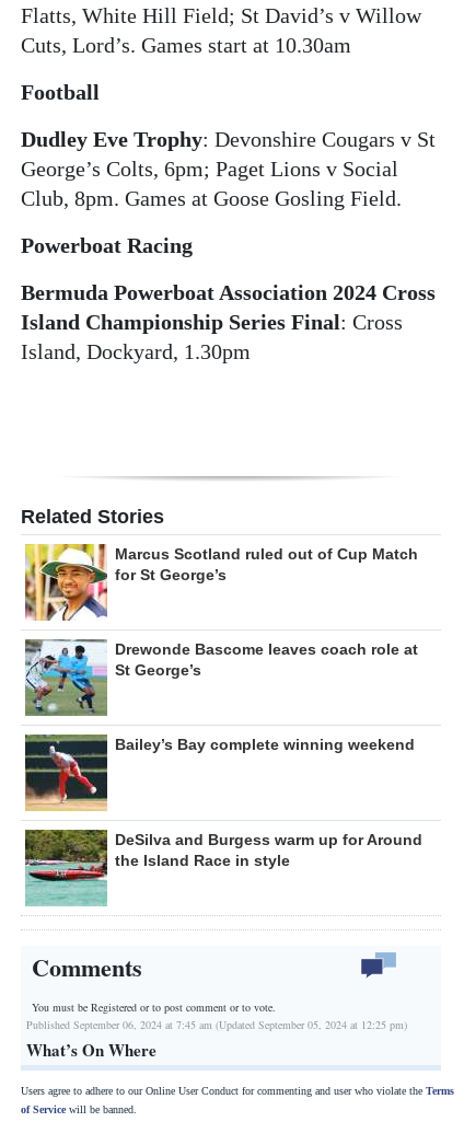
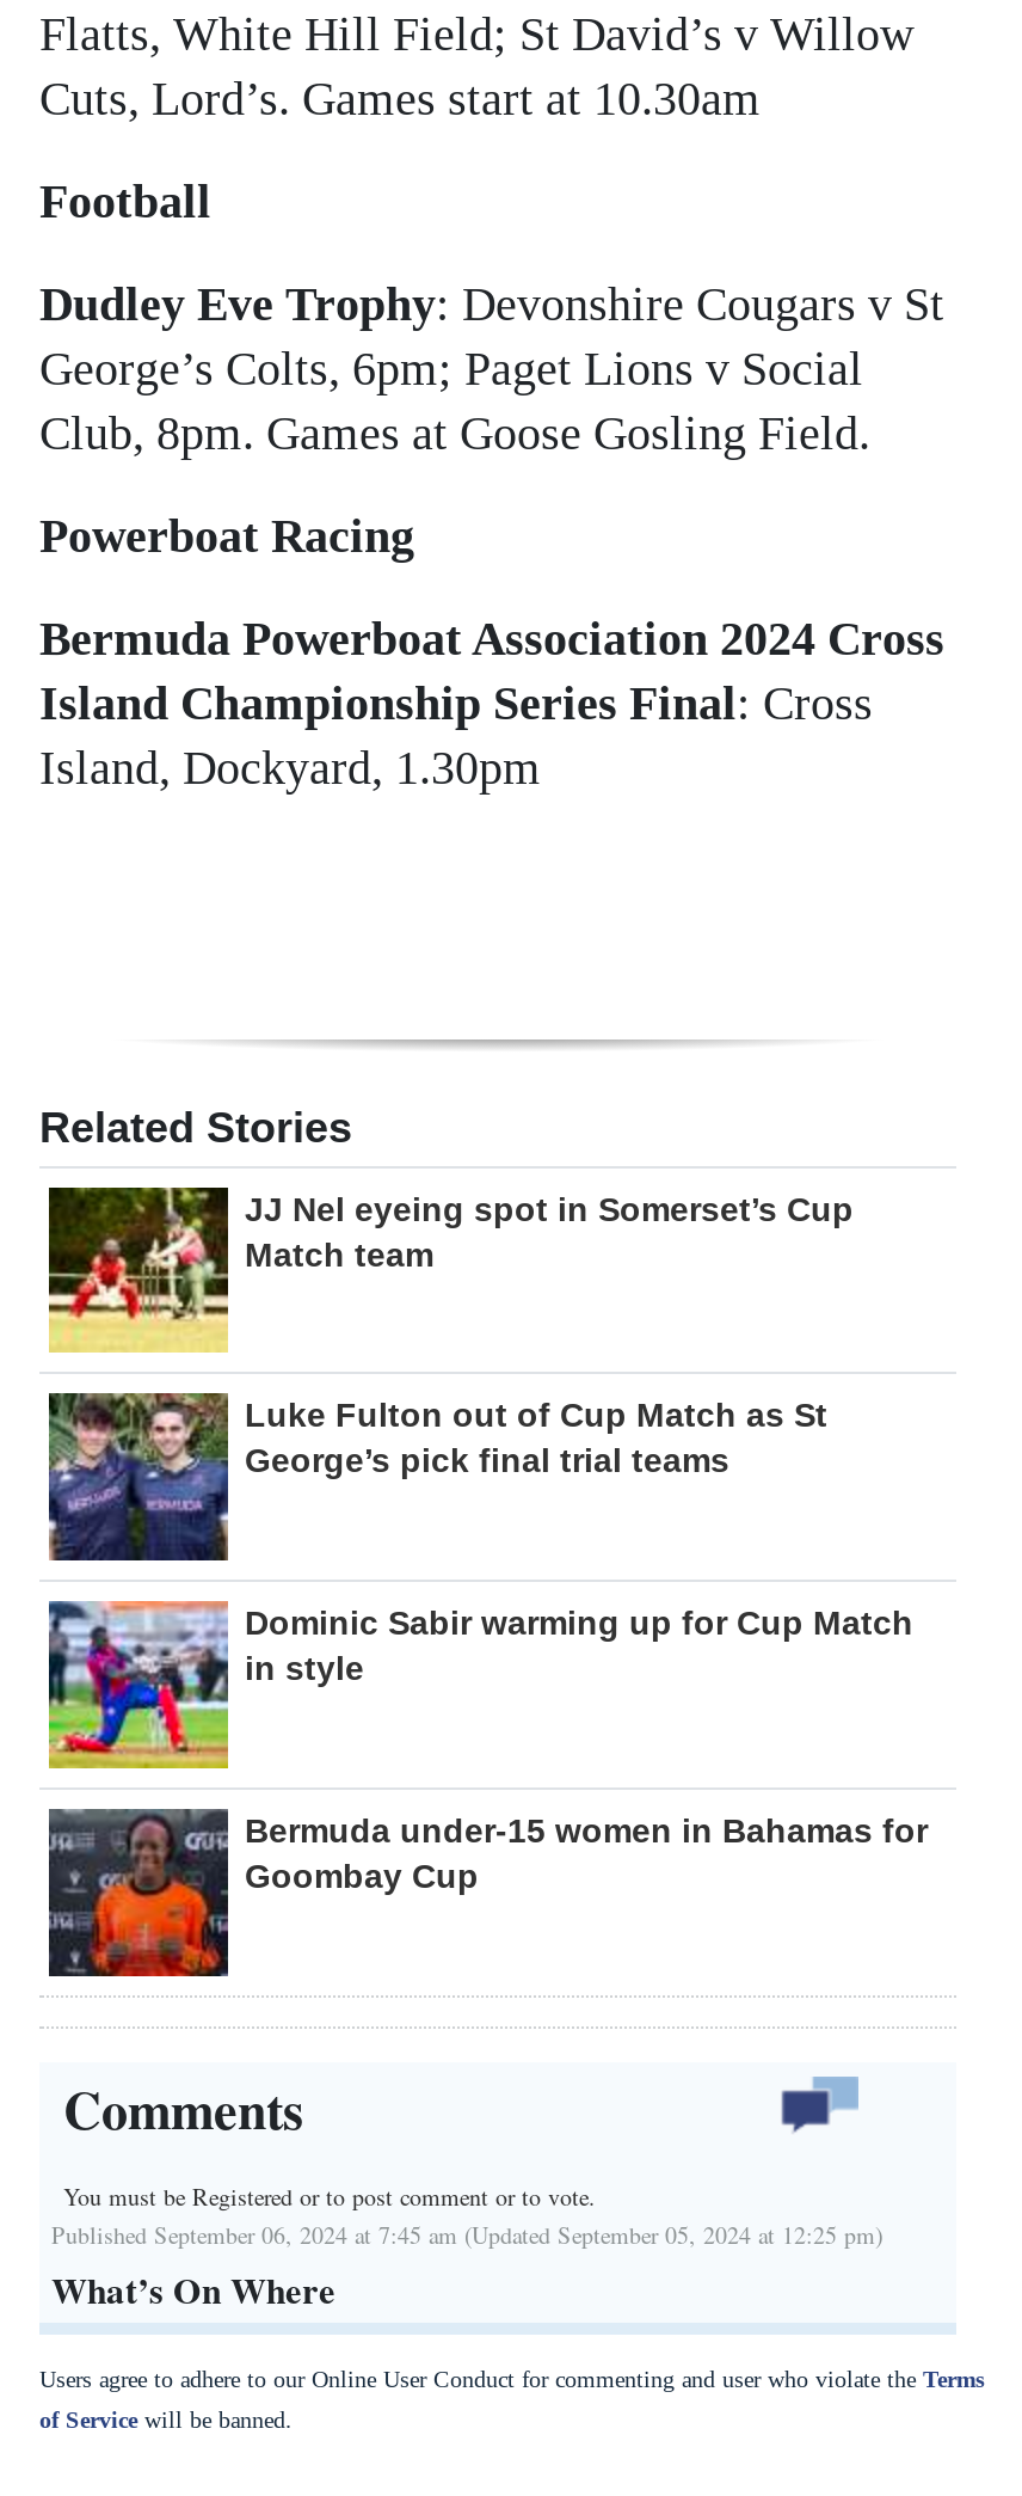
[24,543,418,622] [image] | Marcus Scotland ruled out of Cup Match | for St George’s -> [47,1185,854,1355] [image] | JJ Nel eyeing spot in Somerset’s Cup | Match team
[24,638,418,717] [image] | Drewonde Bascome leaves coach role at | St George’s -> [47,1391,827,1563] [image] | Luke Fulton out of Cup Match as St | George’s pick final trial teams
[24,733,415,812] [image] | Bailey’s Bay complete winning weekend -> [47,1599,913,1768] [image] | Dominic Sabir warming up for Cup Match | in style
[24,829,422,907] [image] | DeSilva and Burgess warm up for Around | the Island Race in style -> [47,1807,928,1979] [image] | Bermuda under-15 women in Bahamas for | Goombay Cup

